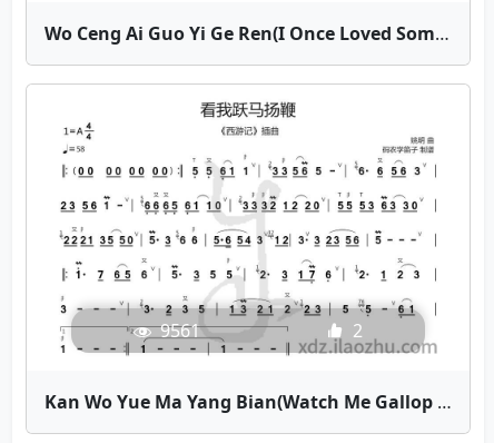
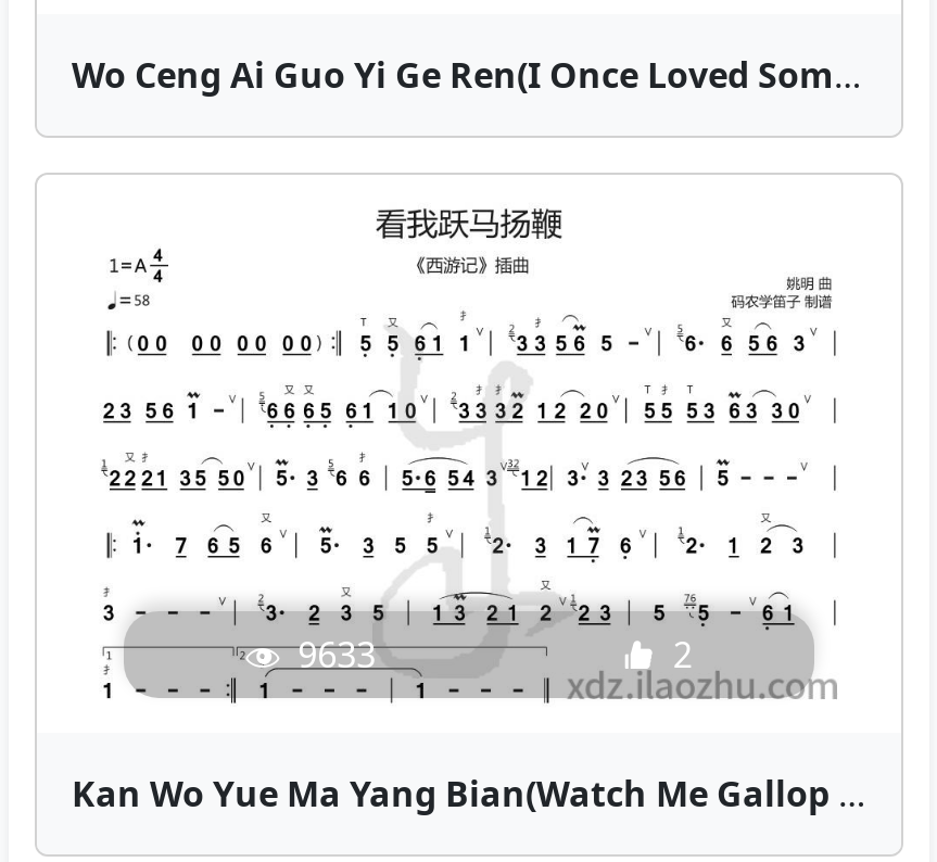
[160,318,200,342] 9561 -> [298,630,376,678] 9633

